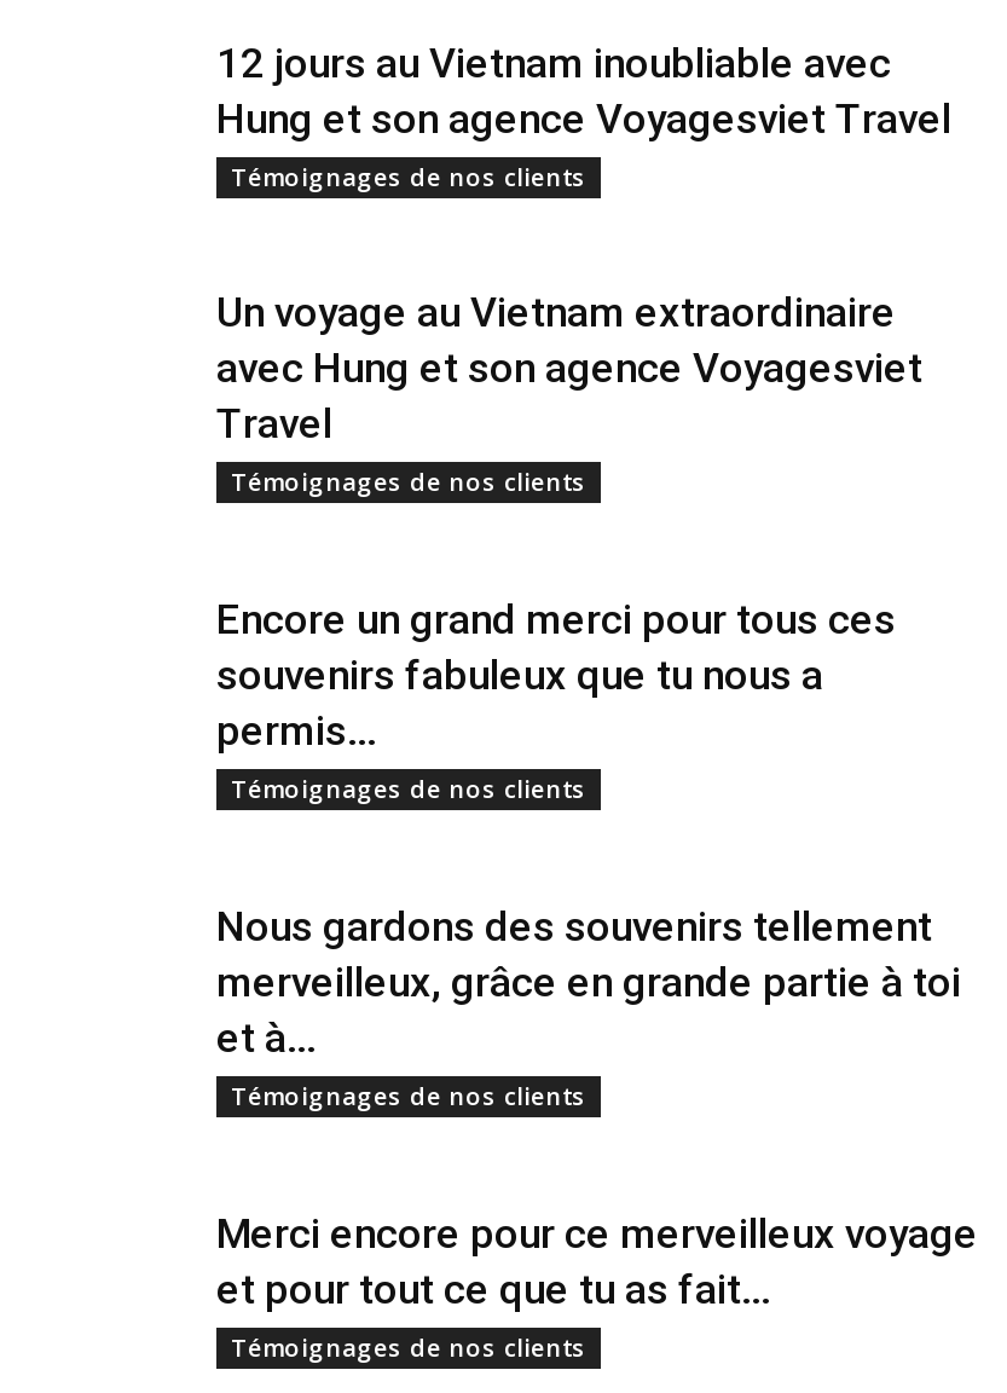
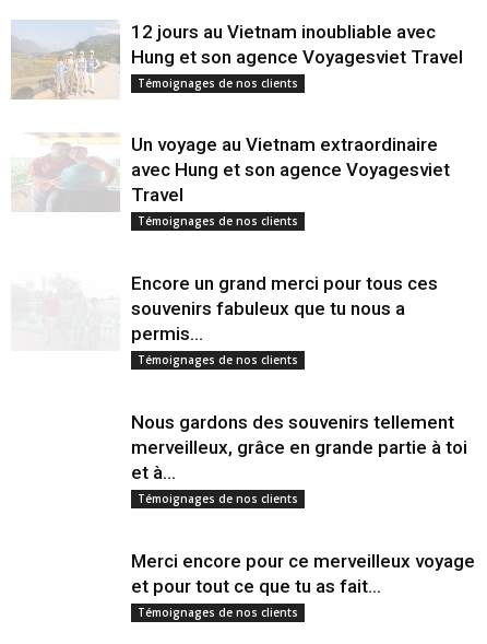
none -> [11,20,121,99] [image]
none -> [12,132,120,212] [image]

